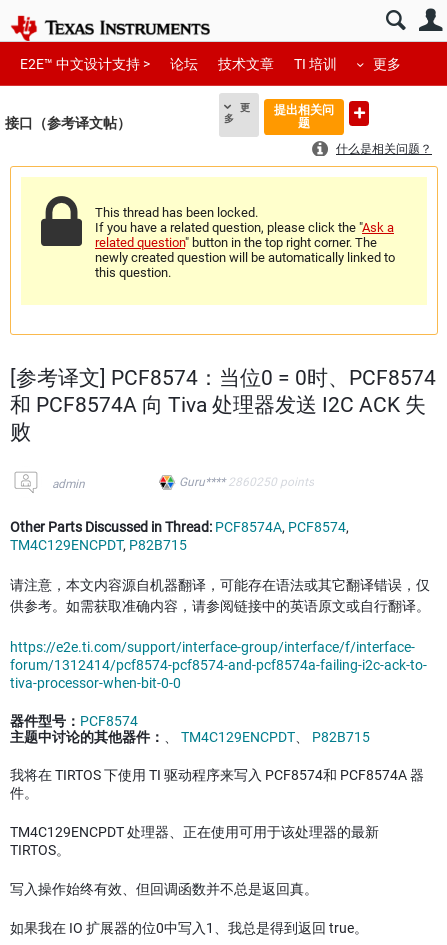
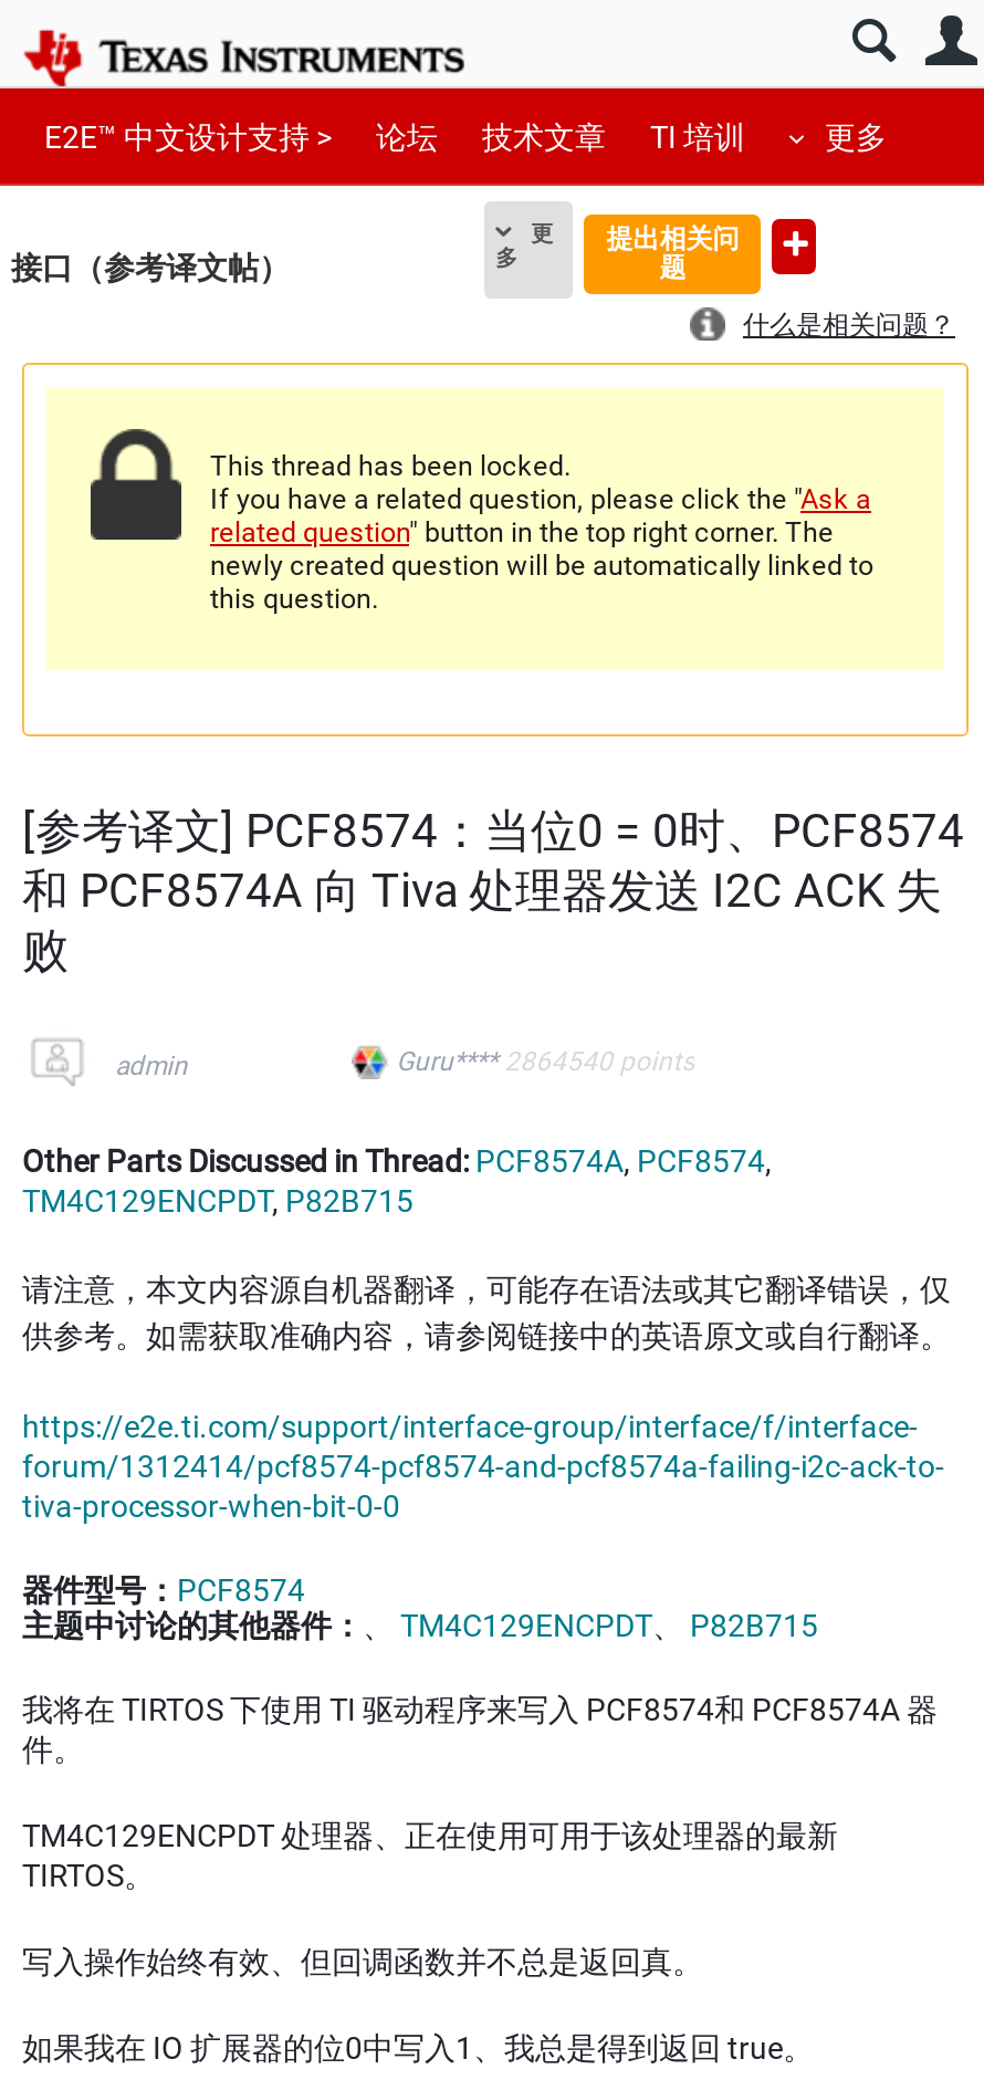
[179,475,314,489] Guru**** 2860250 points -> [396,1046,695,1077] Guru**** 2864540 points

